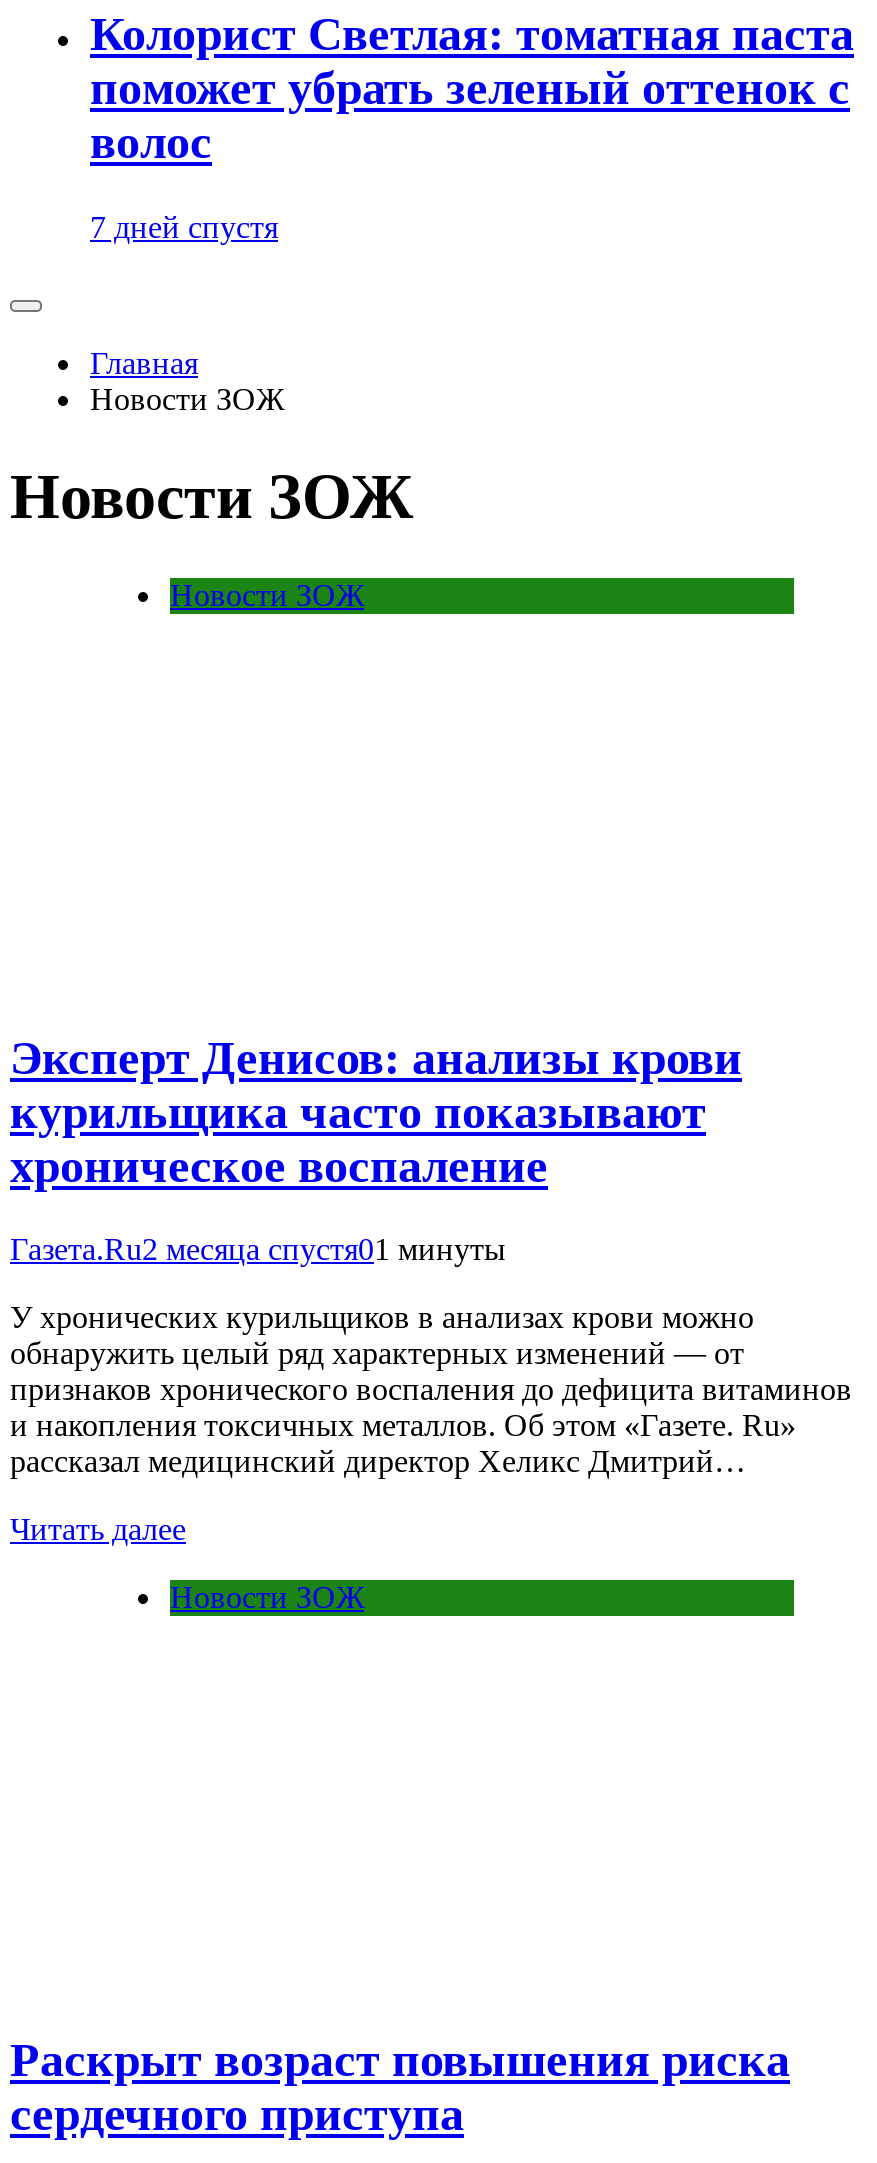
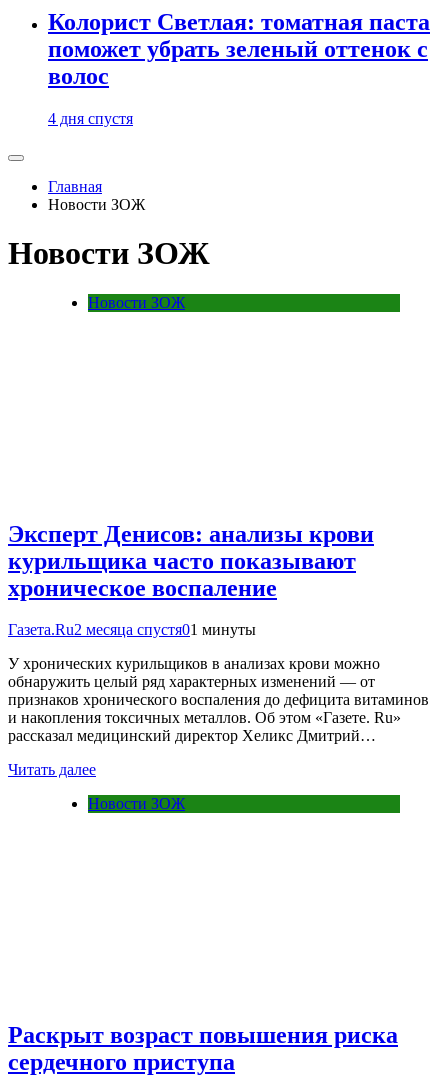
[90,210,278,244] 7 дней спустя -> [48,110,133,127] 4 дня спустя

